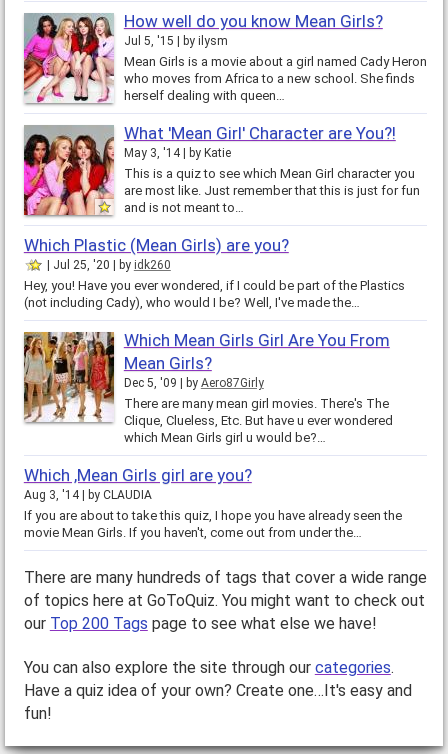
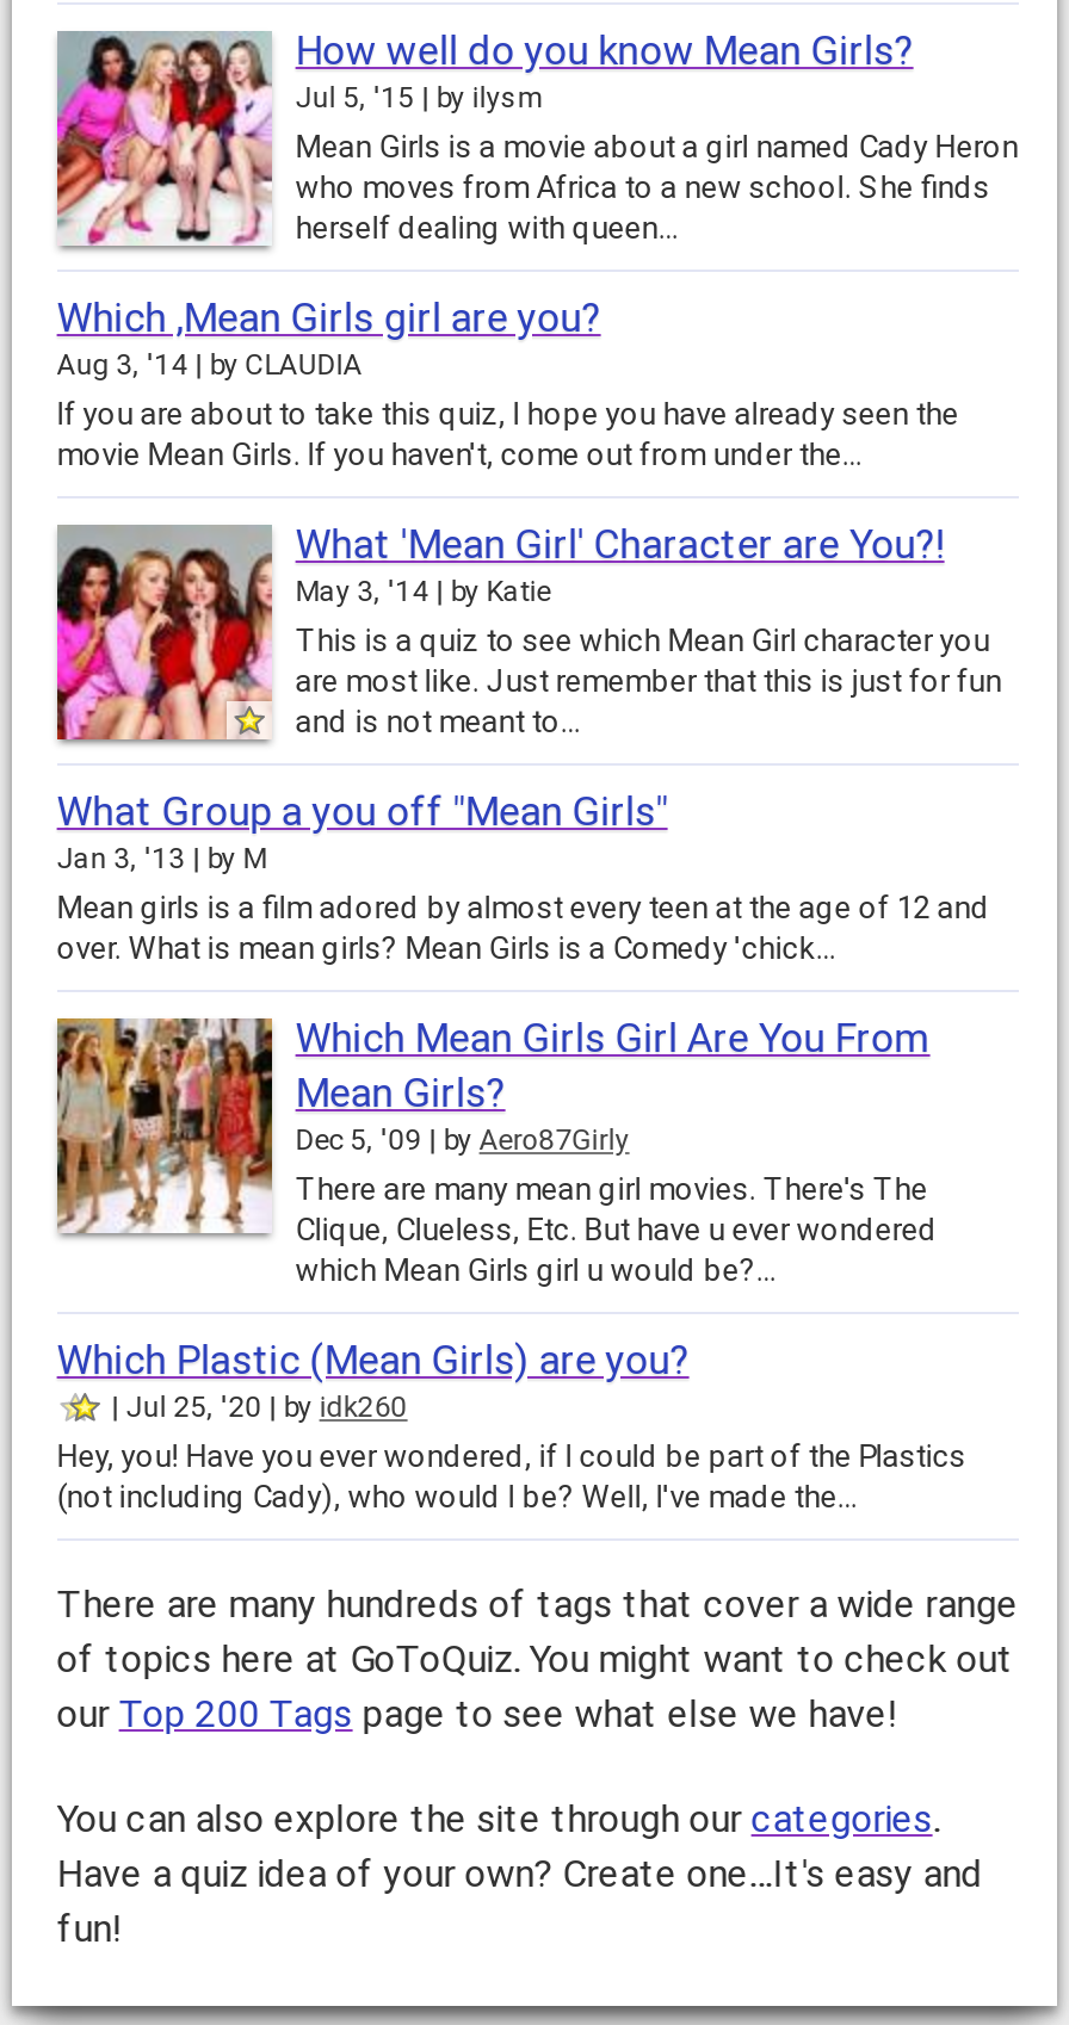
none -> [57,787,990,966] What Group a you off "Mean Girls" | Jan 3, '13 | by M | Mean girls is a film adored by almost every teen at the age of 12 and | over. What is mean girls? Mean Girls is a Comedy 'chick…
moved [24,235,405,310] -> [57,1336,966,1515]: Which Plastic (Mean Girls) are you? | Jul 25, '20 | by idk260 | Hey, you! Have you ever wondered, if I could be part of the Plastics | (not including Cady), who would I be? Well, I've made the…
moved [24,465,402,540] -> [57,293,959,472]: Which ,Mean Girls girl are you? | Aug 3, '14 | by CLAUDIA | If you are about to take this quiz, I hope you have already seen the | movie Mean Girls. If you haven't, come out from under the…

